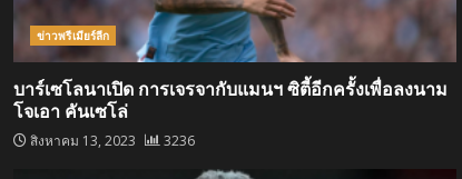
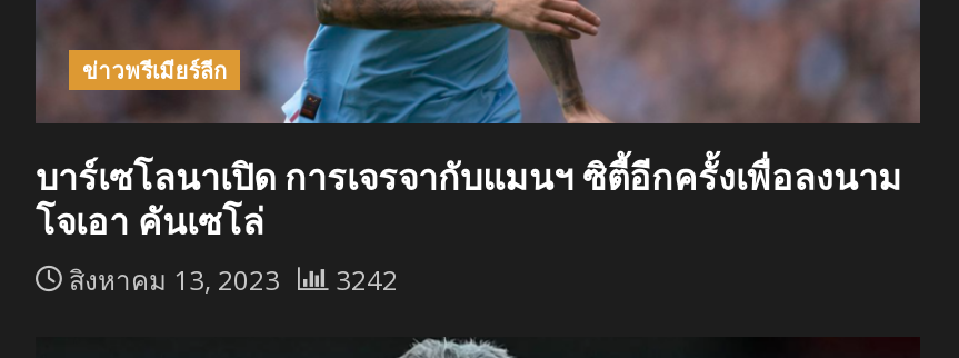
[27,131,195,150] สิงหาคม 13, 2023 3236 -> [62,262,398,300] สิงหาคม 13, 2023 3242

